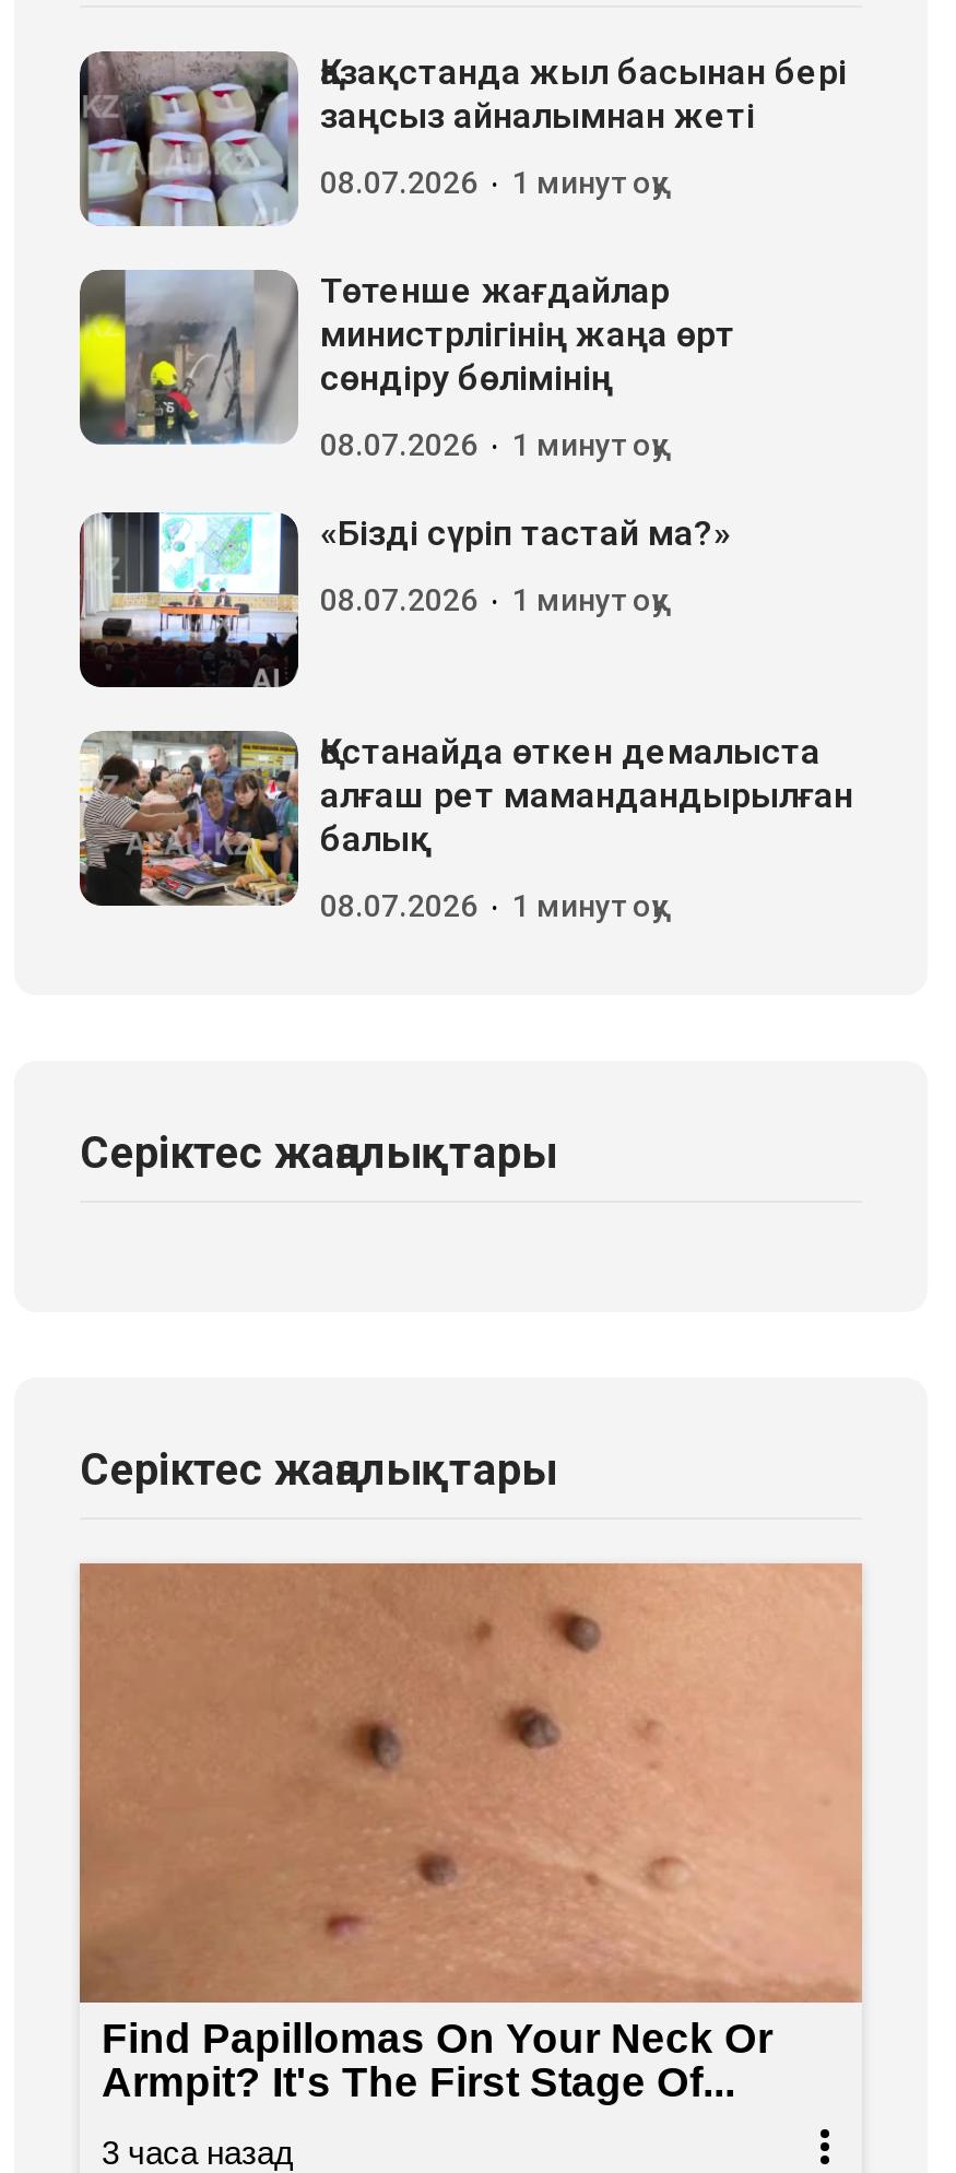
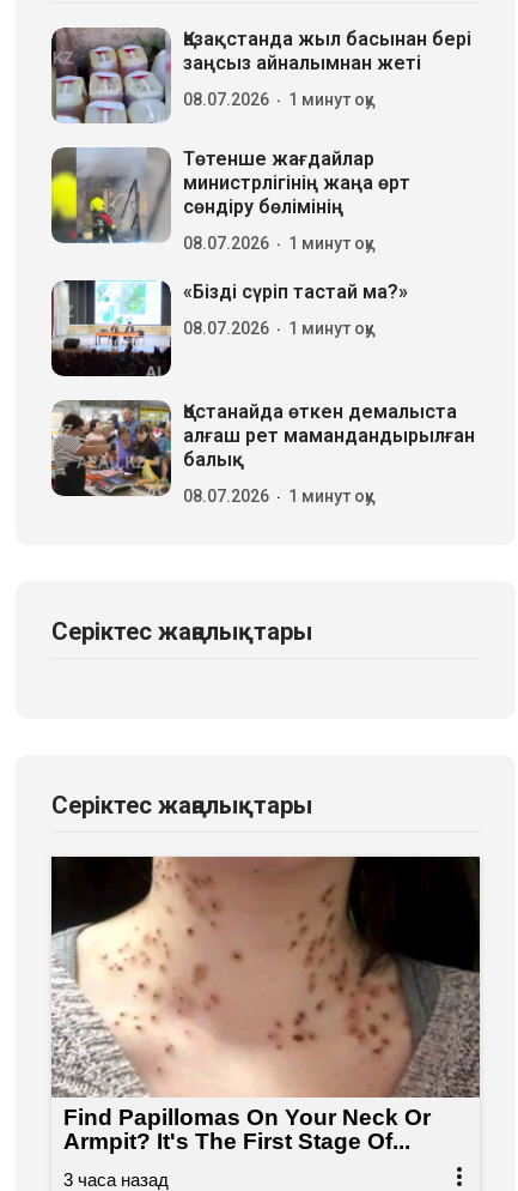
[78,1561,862,2005] [image] -> [50,856,481,1099] [image]

